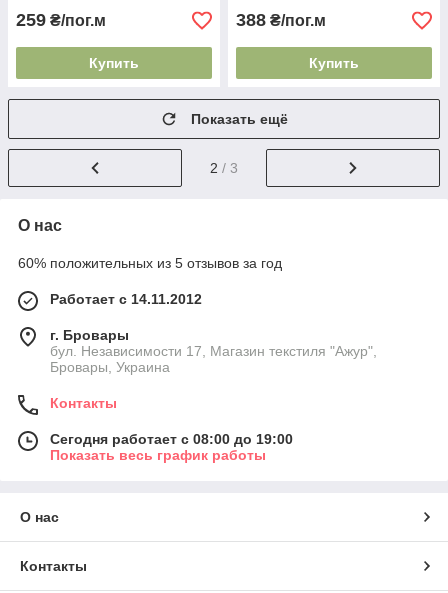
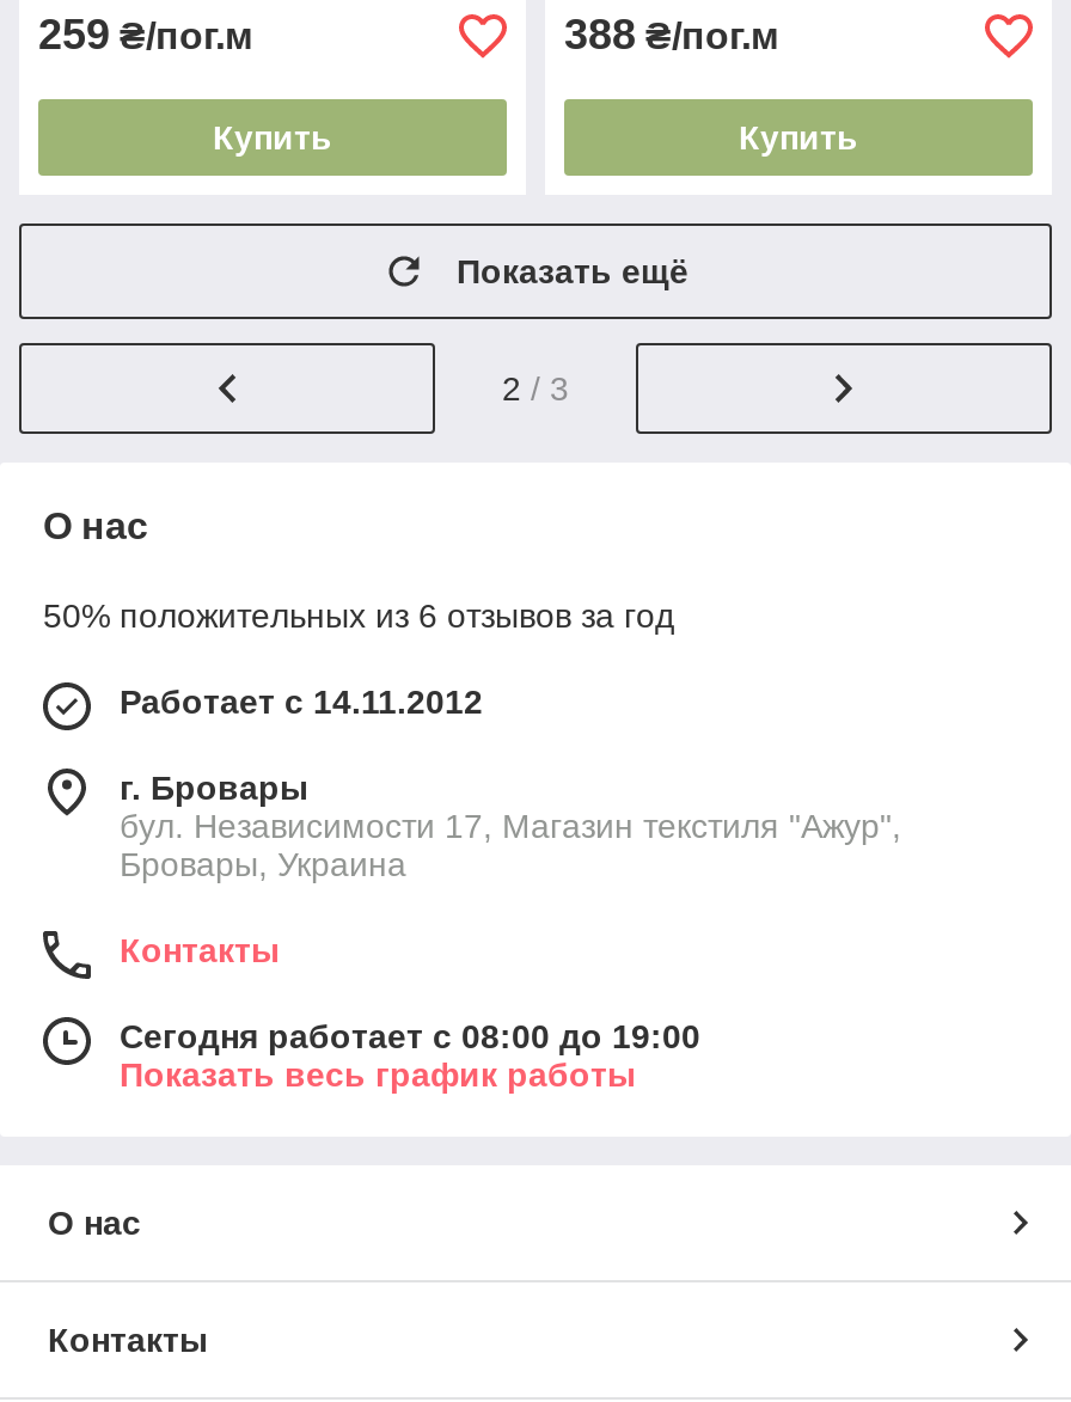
[18,255,282,271] 60% положительных из 5 отзывов за год -> [43,596,674,635] 50% положительных из 6 отзывов за год

